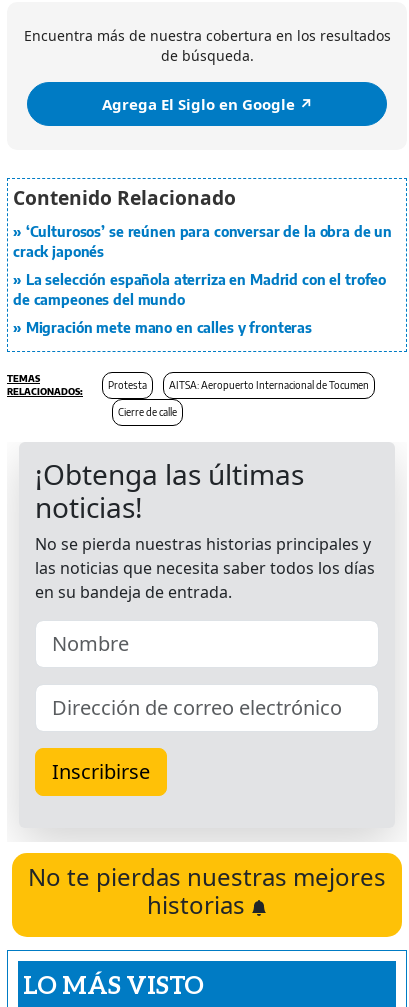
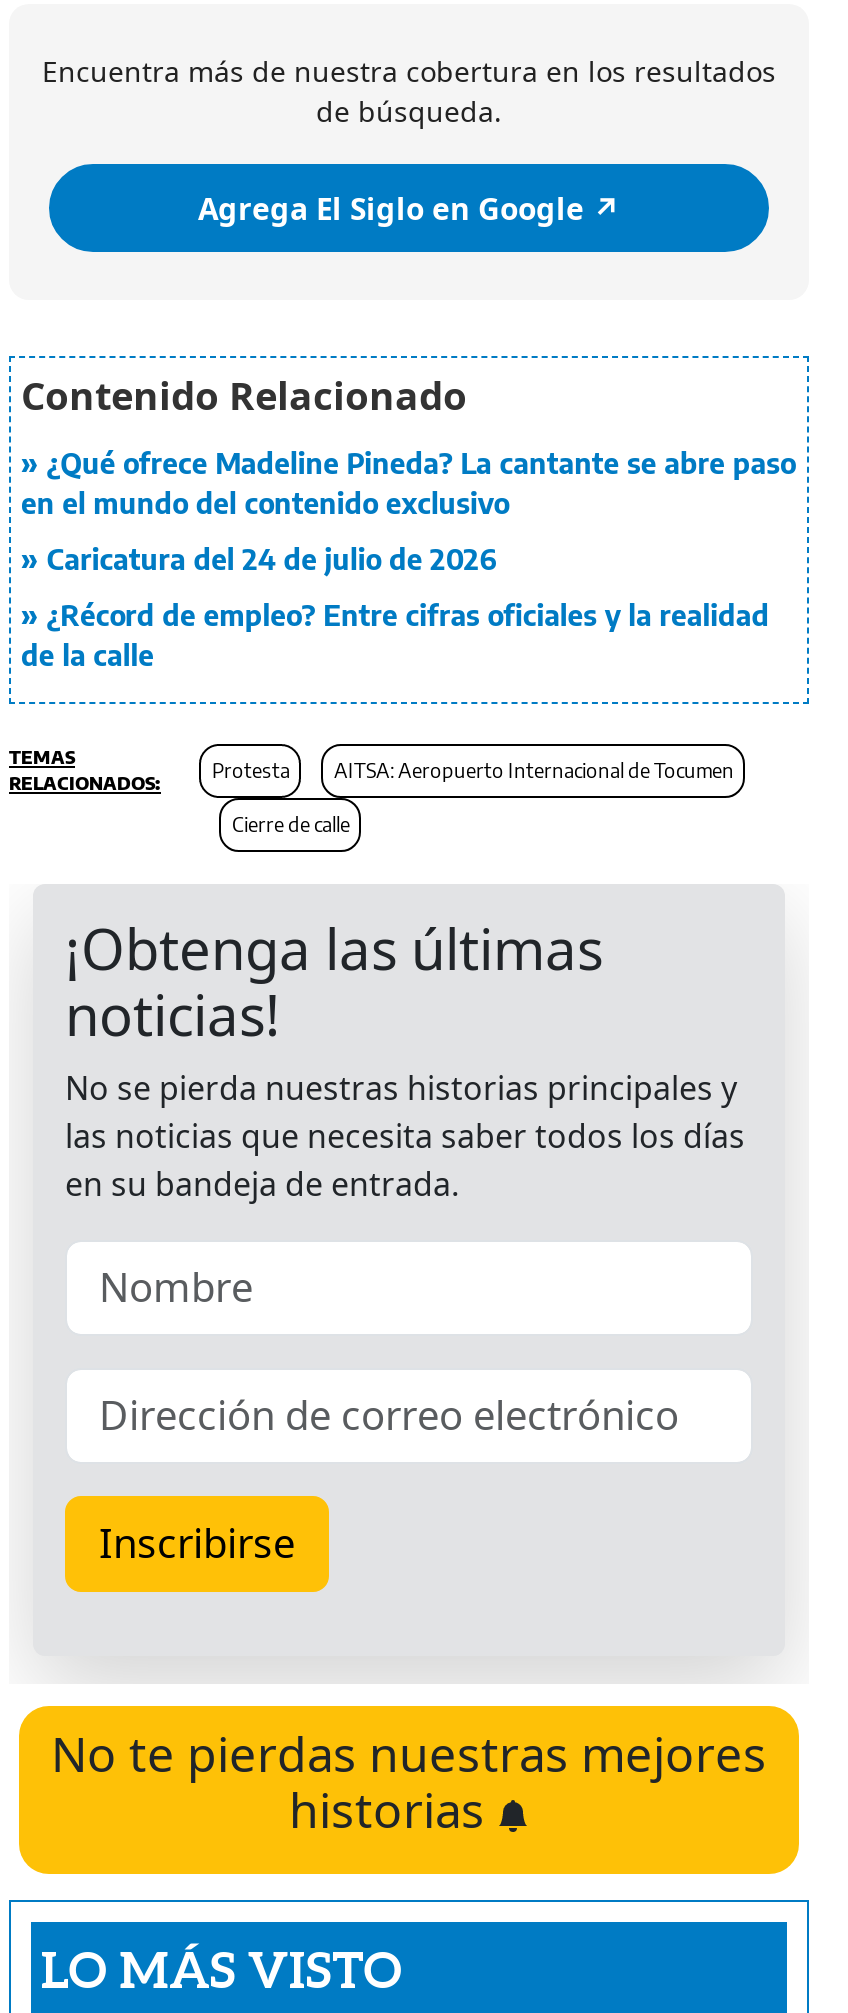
[13,223,392,260] ‘Culturosos’ se reúnen para conversar de la obra de un | crack japonés -> [21,446,796,520] ¿Qué ofrece Madeline Pineda? La cantante se abre paso | en el mundo del contenido exclusivo
[13,271,386,308] La selección española aterriza en Madrid con el trofeo | de campeones del mundo -> [47,542,497,576] Caricatura del 24 de julio de 2026
[26,319,312,336] Migración mete mano en calles y fronteras -> [21,598,769,672] ¿Récord de empleo? Entre cifras oficiales y la realidad | de la calle

